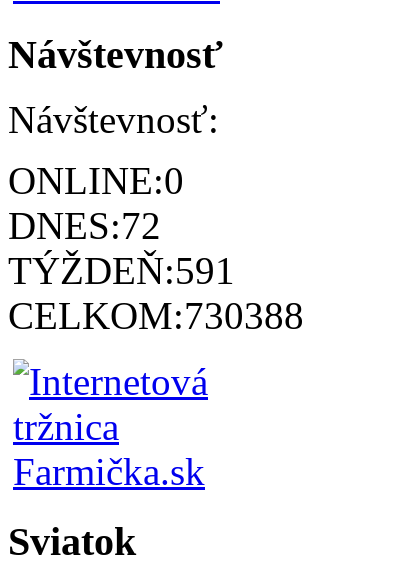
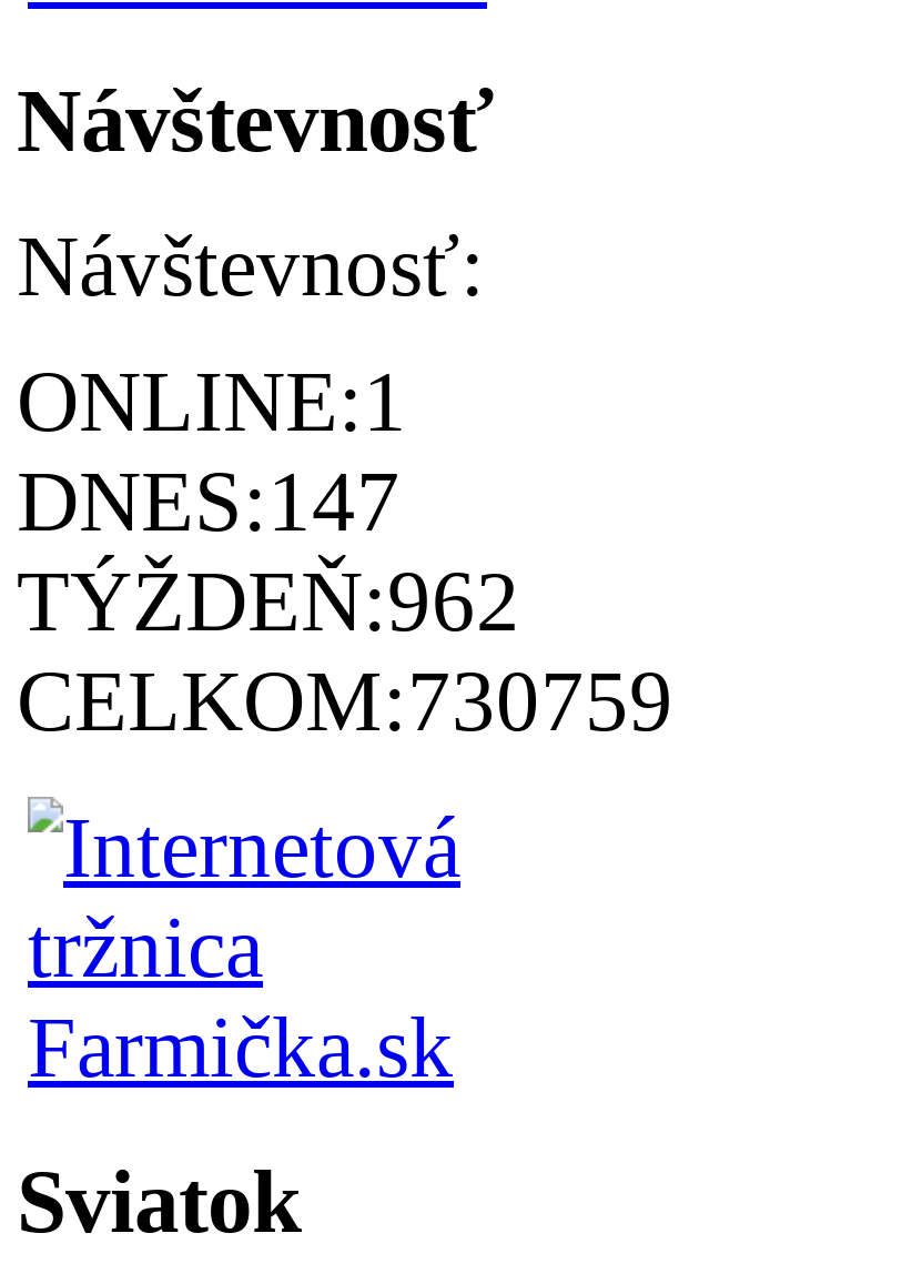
[8,159,184,202] ONLINE:0 -> [17,353,407,449] ONLINE:1
[8,204,161,247] DNES:72 -> [17,453,401,548] DNES:147
[8,249,235,292] TÝŽDEŇ:591 -> [17,553,520,648] TÝŽDEŇ:962
[8,294,304,337] CELKOM:730388 -> [17,653,673,748] CELKOM:730759

